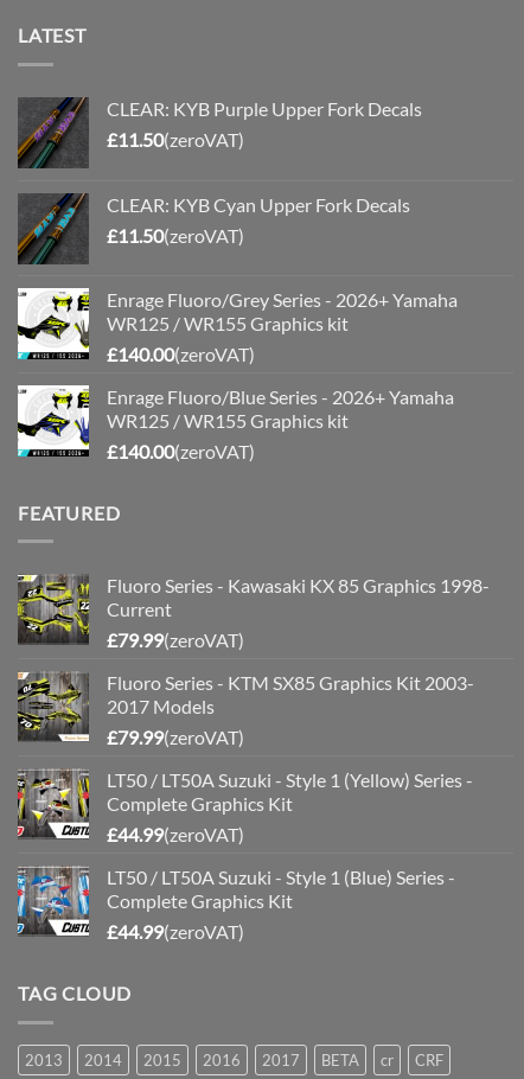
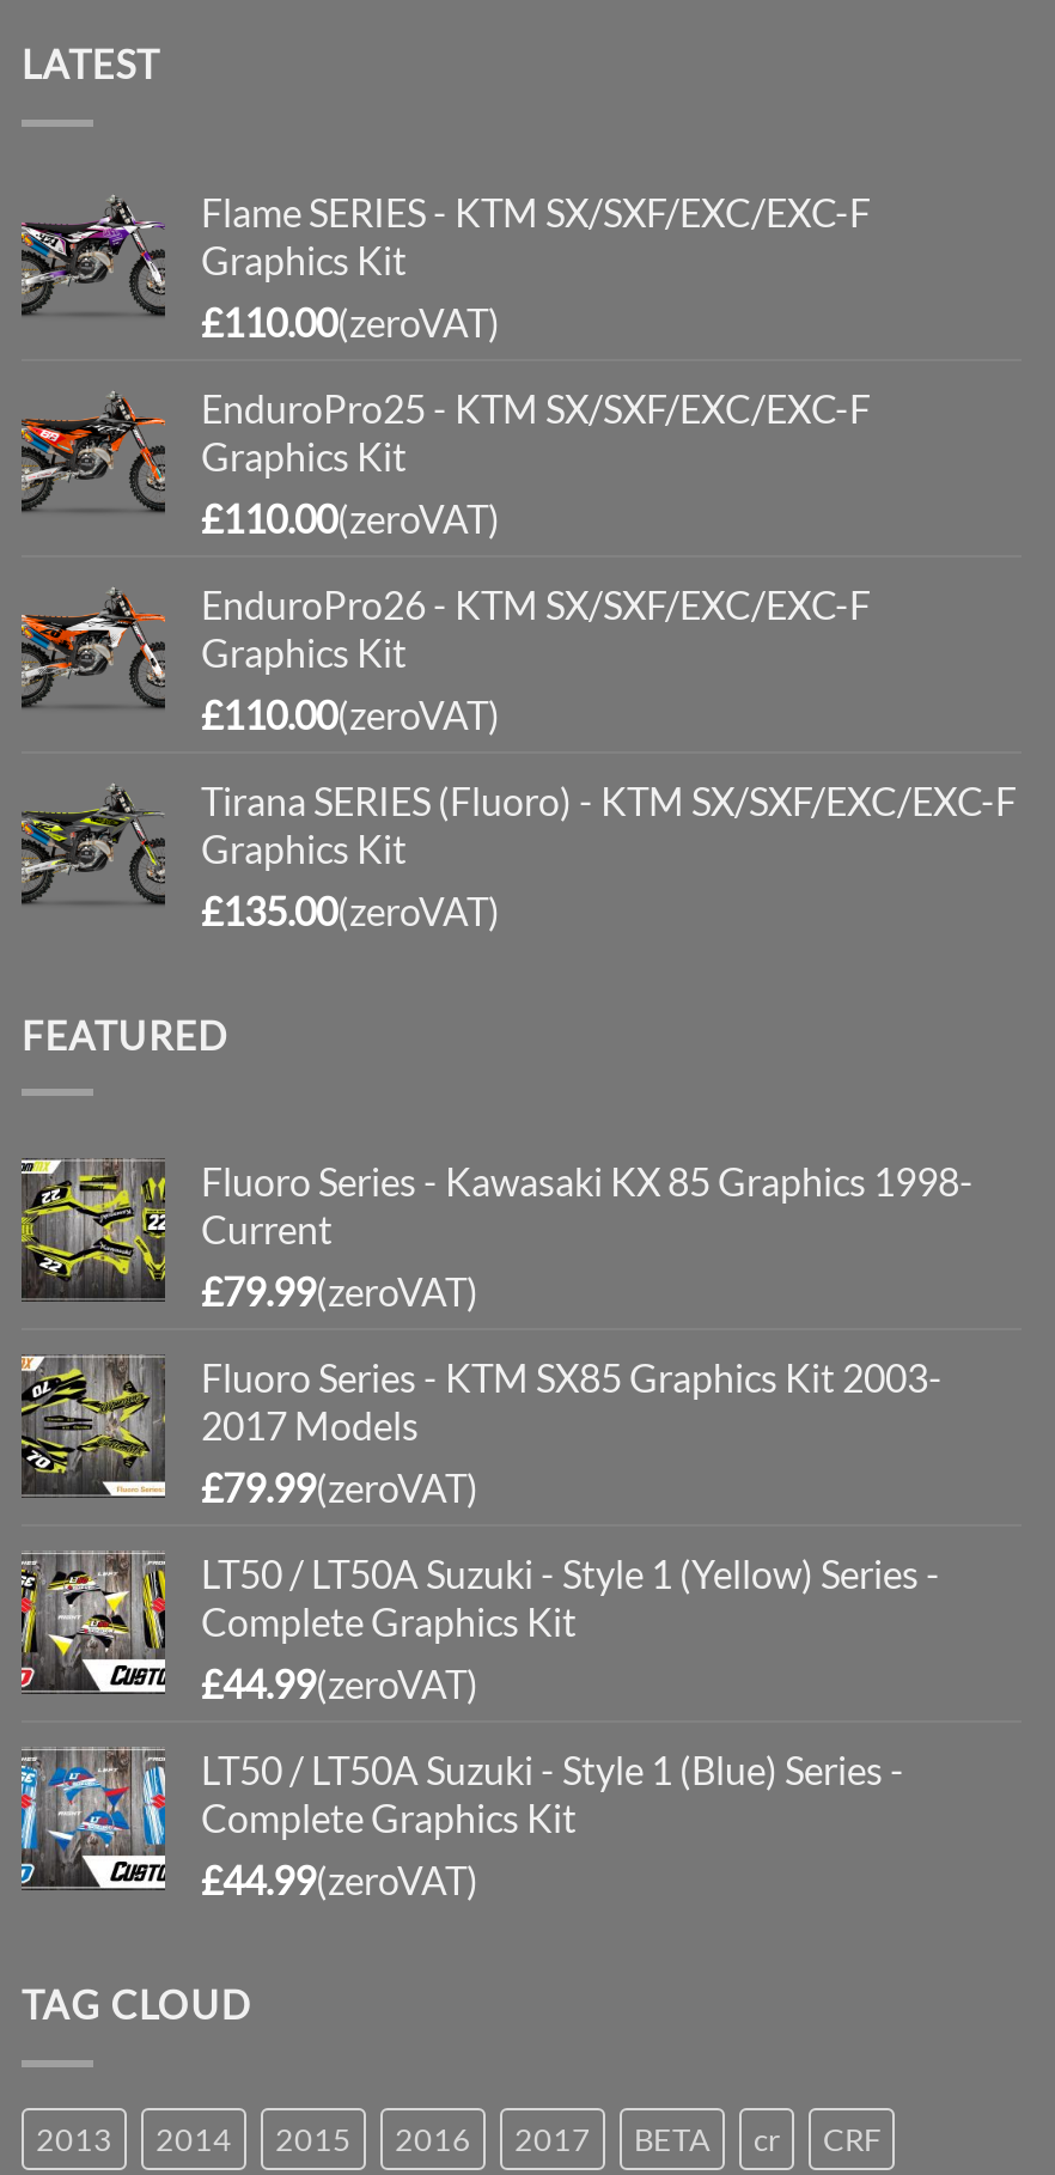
[17,96,422,170] [image] | CLEAR: KYB Purple Upper Fork Decals | £11.50(zeroVAT) -> [19,188,871,344] [image] | Flame SERIES - KTM SX/SXF/EXC/EXC-F | Graphics Kit | £110.00(zeroVAT)
[17,192,410,266] [image] | CLEAR: KYB Cyan Upper Fork Decals | £11.50(zeroVAT) -> [19,384,871,540] [image] | EnduroPro25 - KTM SX/SXF/EXC/EXC-F | Graphics Kit | £110.00(zeroVAT)
[17,287,458,365] [image] | Enrage Fluoro/Grey Series - 2026+ Yamaha | WR125 / WR155 Graphics kit | £140.00(zeroVAT) -> [19,580,871,736] [image] | EnduroPro26 - KTM SX/SXF/EXC/EXC-F | Graphics Kit | £110.00(zeroVAT)
[17,384,454,462] [image] | Enrage Fluoro/Blue Series - 2026+ Yamaha | WR125 / WR155 Graphics kit | £140.00(zeroVAT) -> [19,777,1017,932] [image] | Tirana SERIES (Fluoro) - KTM SX/SXF/EXC/EXC-F | Graphics Kit | £135.00(zeroVAT)

